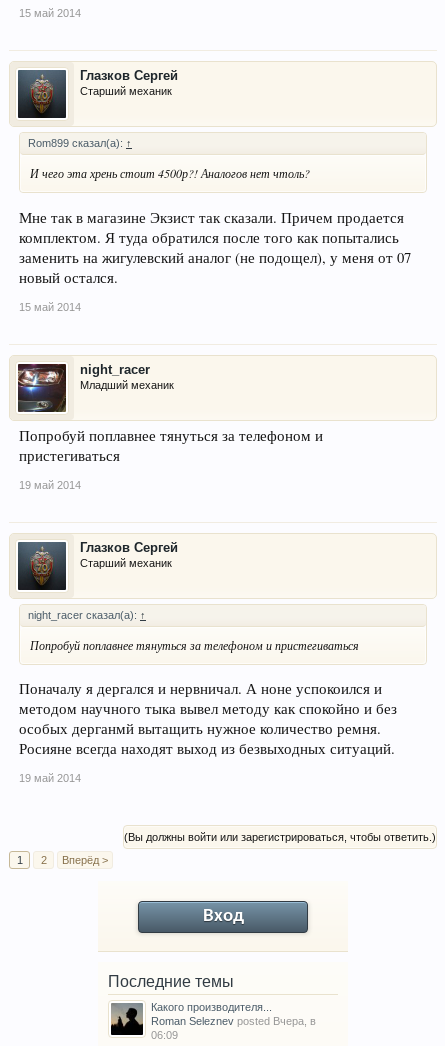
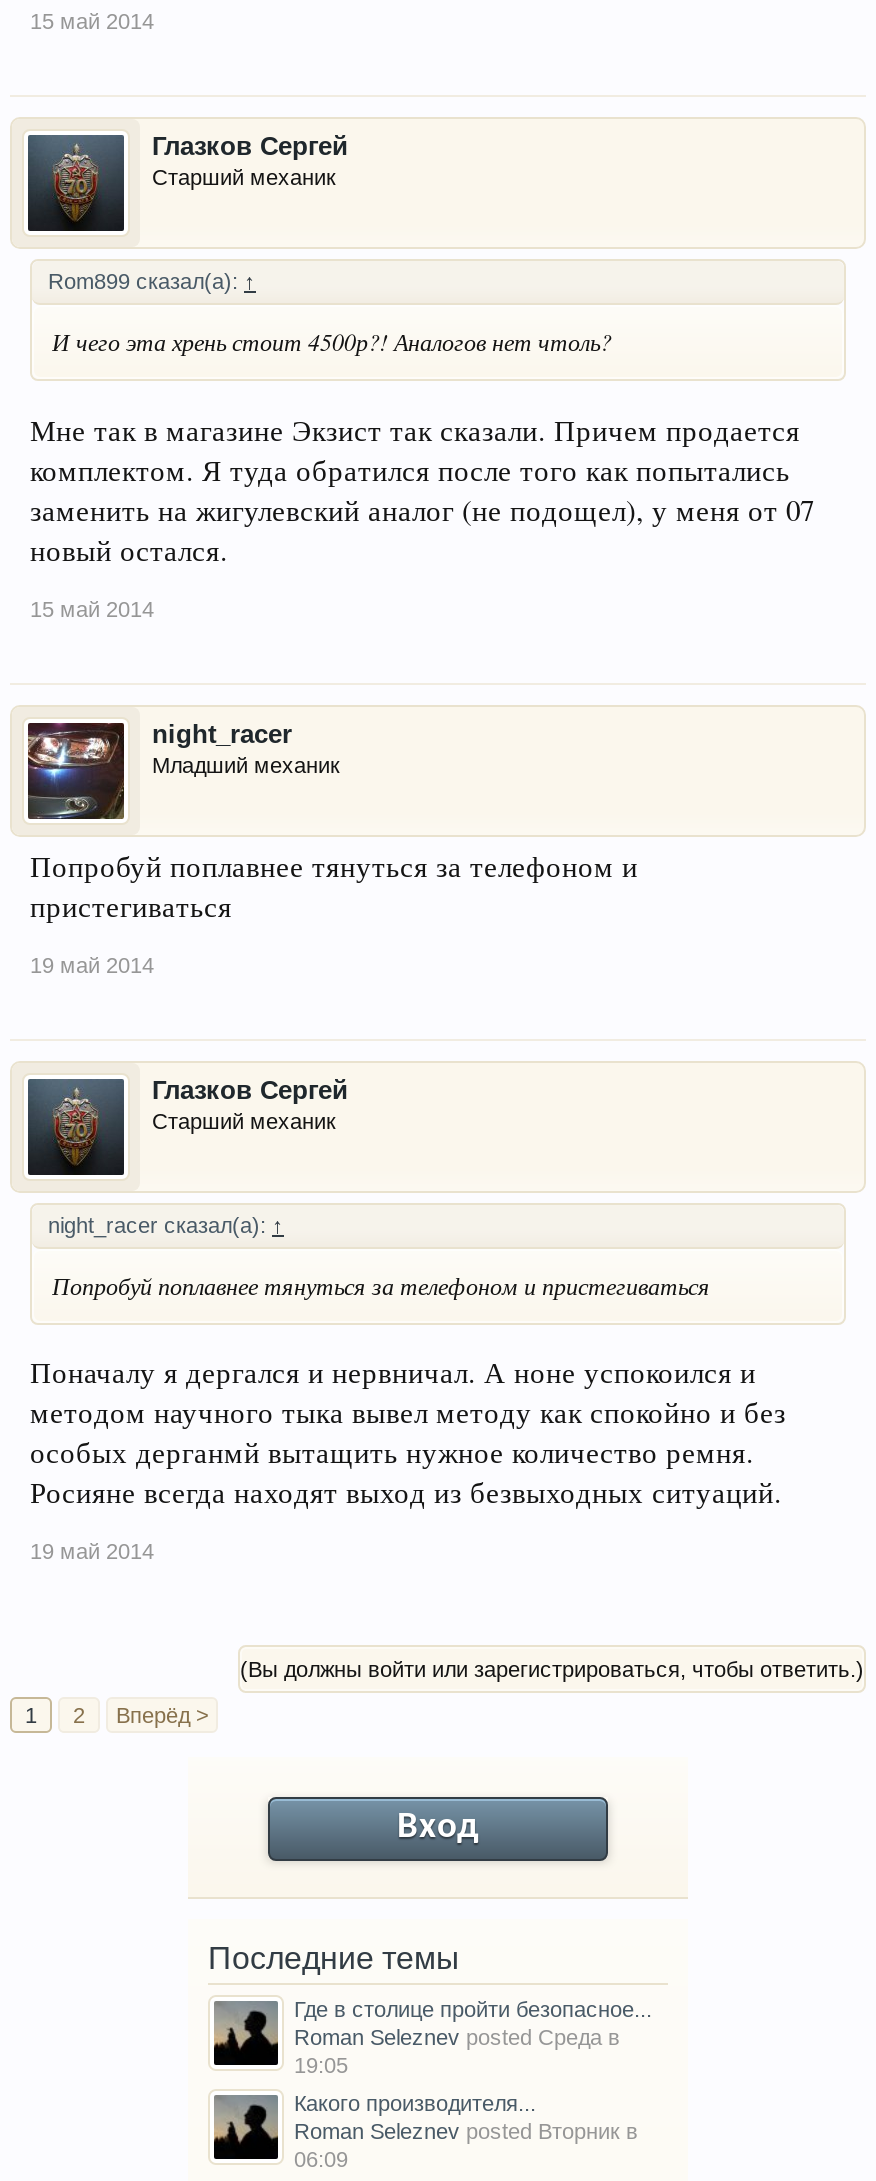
none -> [294,1998,652,2078] Где в столице пройти безопасное... | Roman Seleznev posted Среда в | 19:05
[151,1015,316,1027] Roman Seleznev posted Вчера, в -> [294,2120,638,2144] Roman Seleznev posted Вторник в

